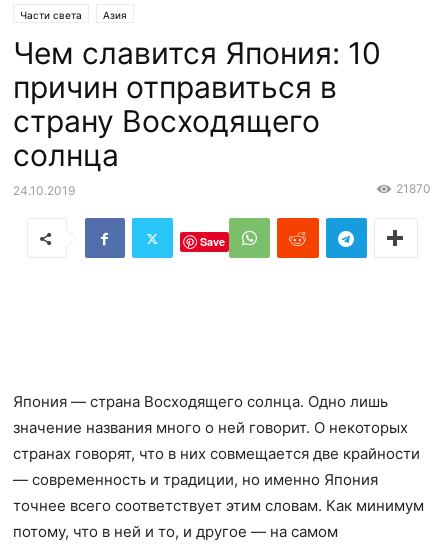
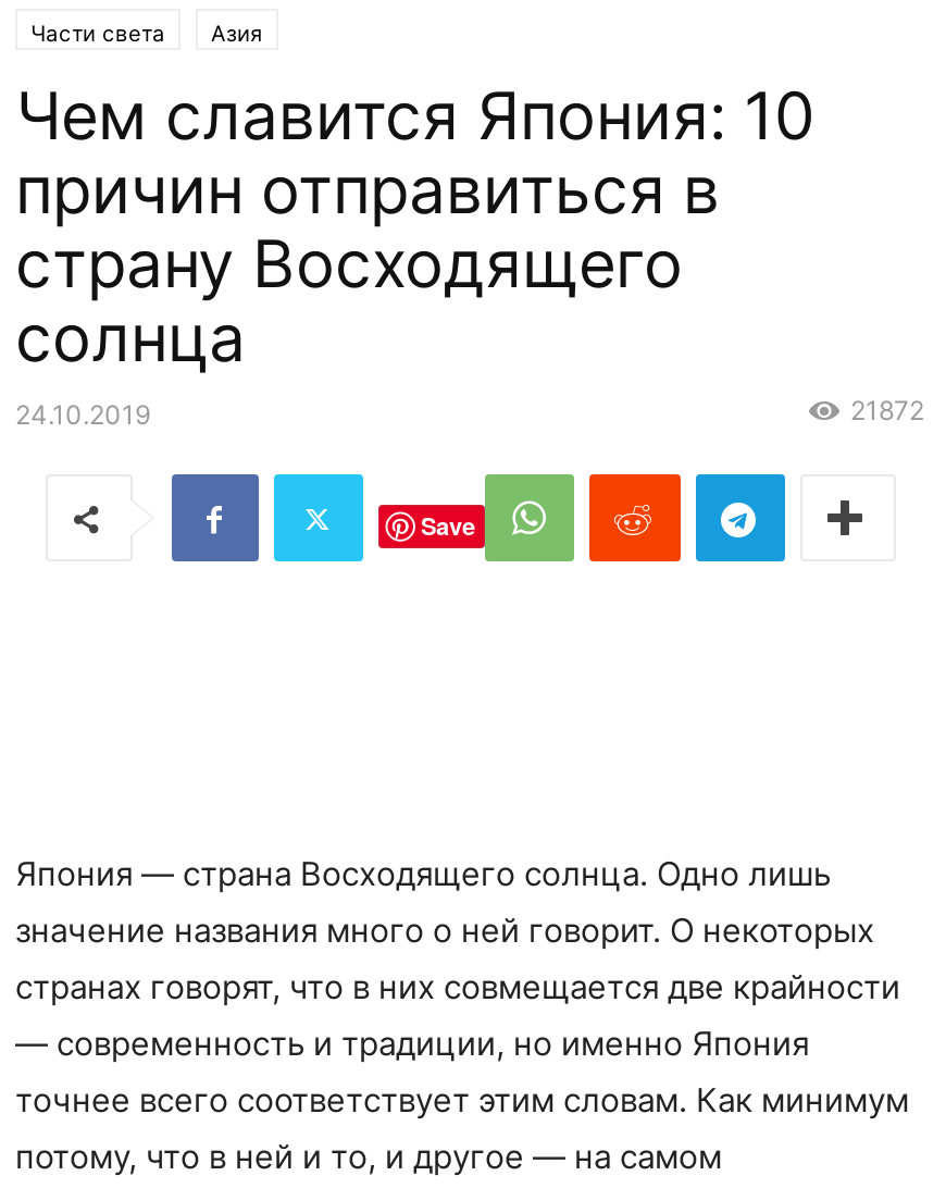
[396,181,431,196] 21870 -> [850,394,924,426] 21872

